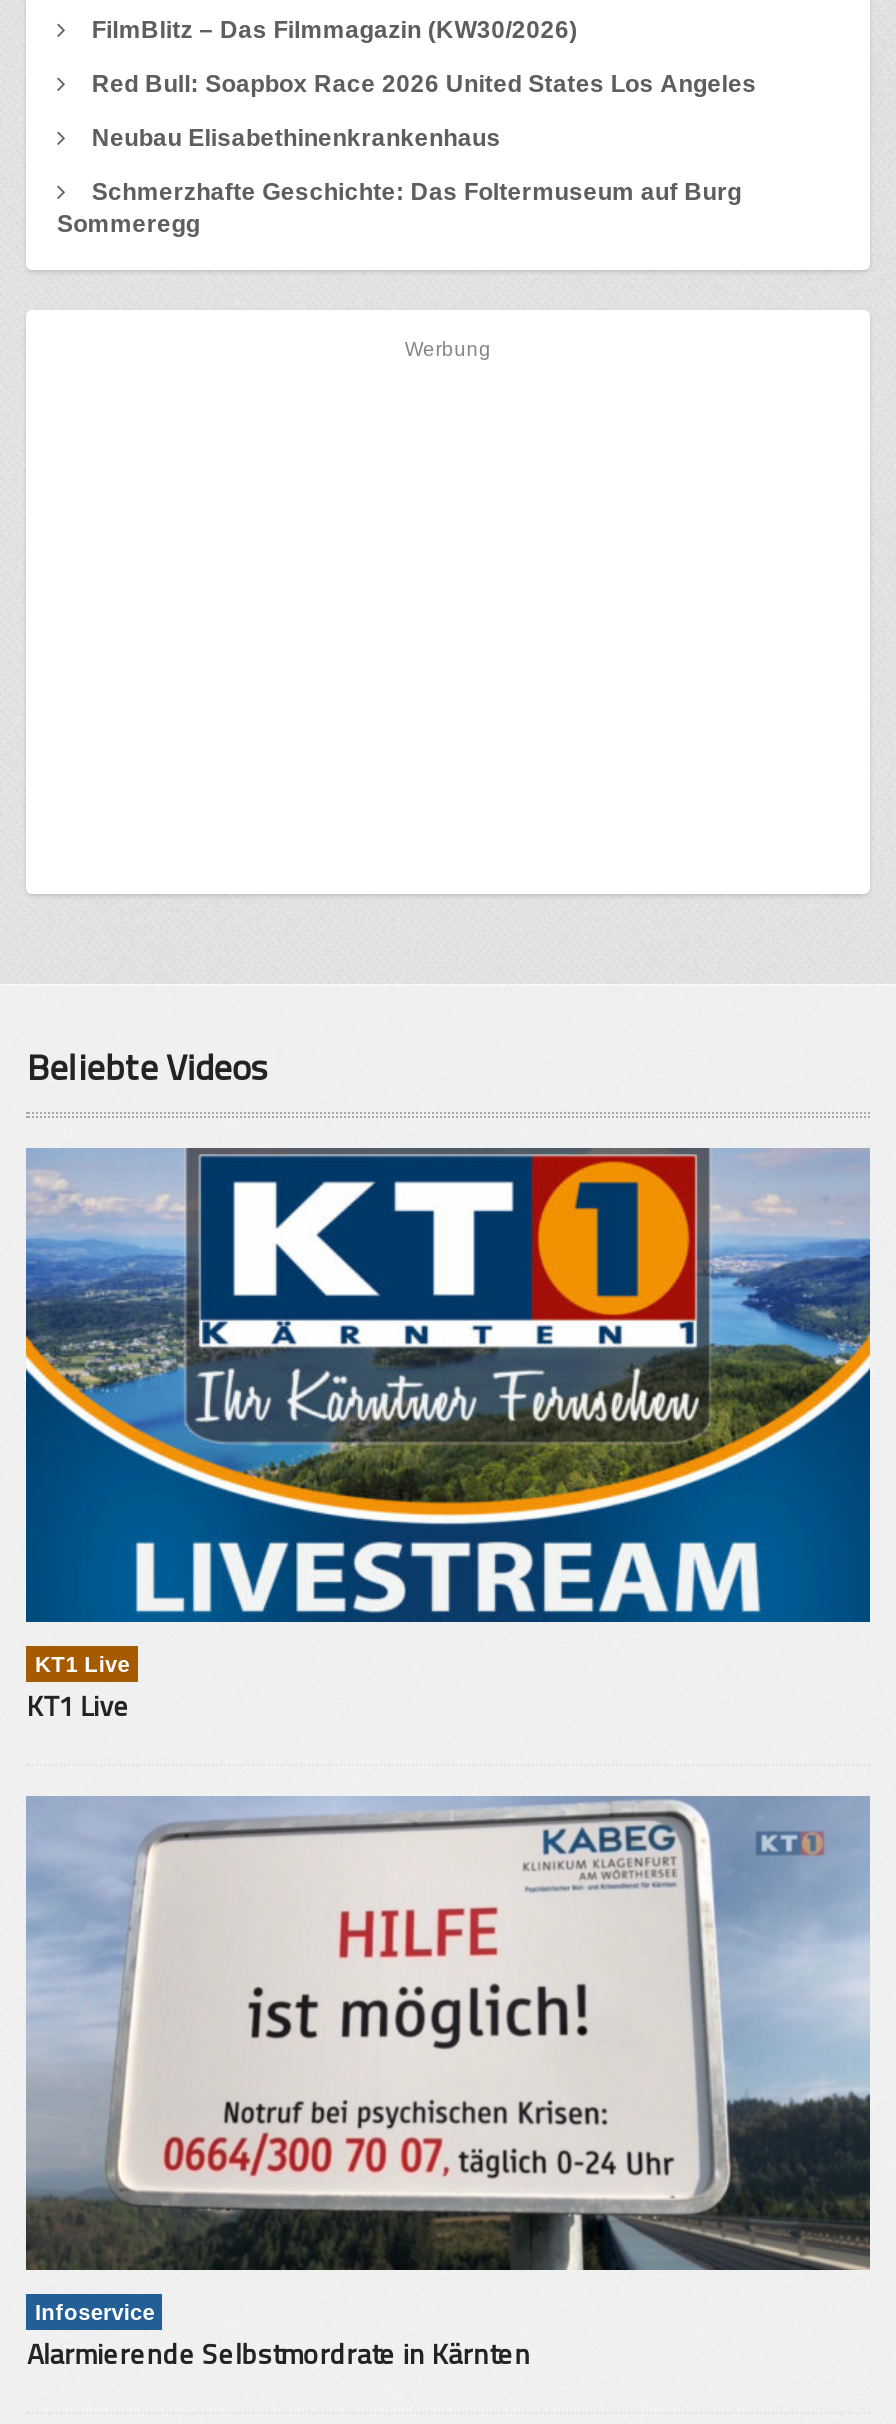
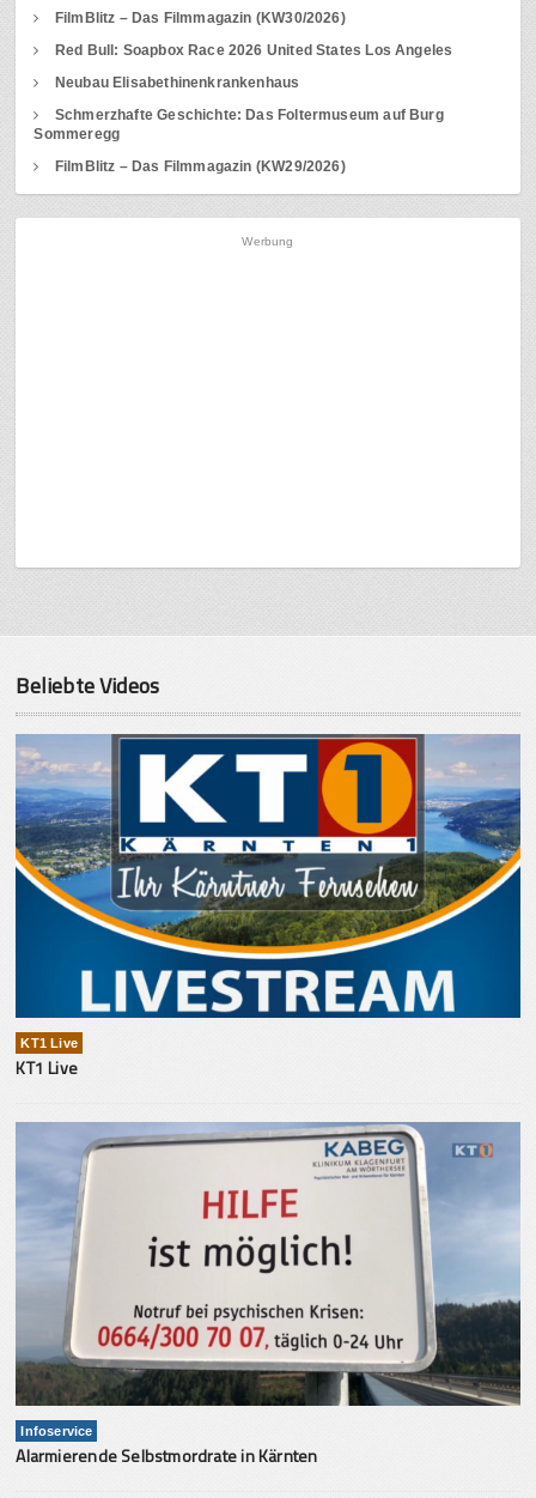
none -> [55,158,346,175] FilmBlitz – Das Filmmagazin (KW29/2026)

